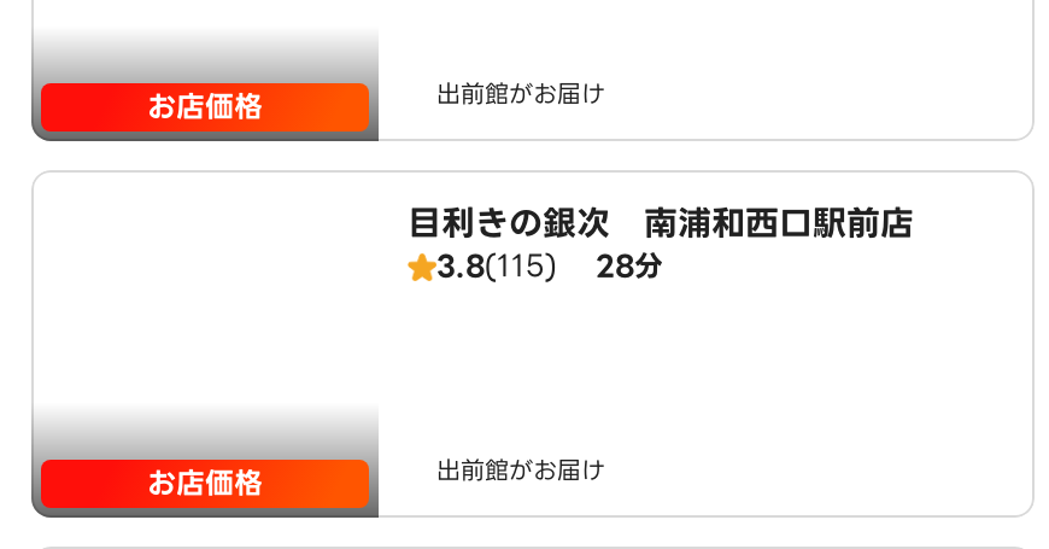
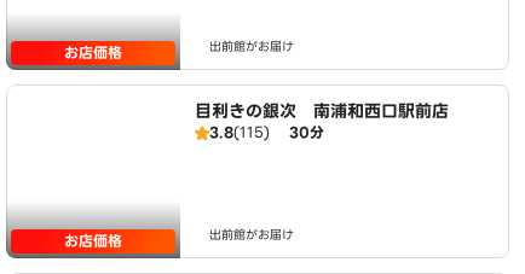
[436,243,663,288] 3.8(115) 28分 -> [209,121,324,144] 3.8(115) 30分

